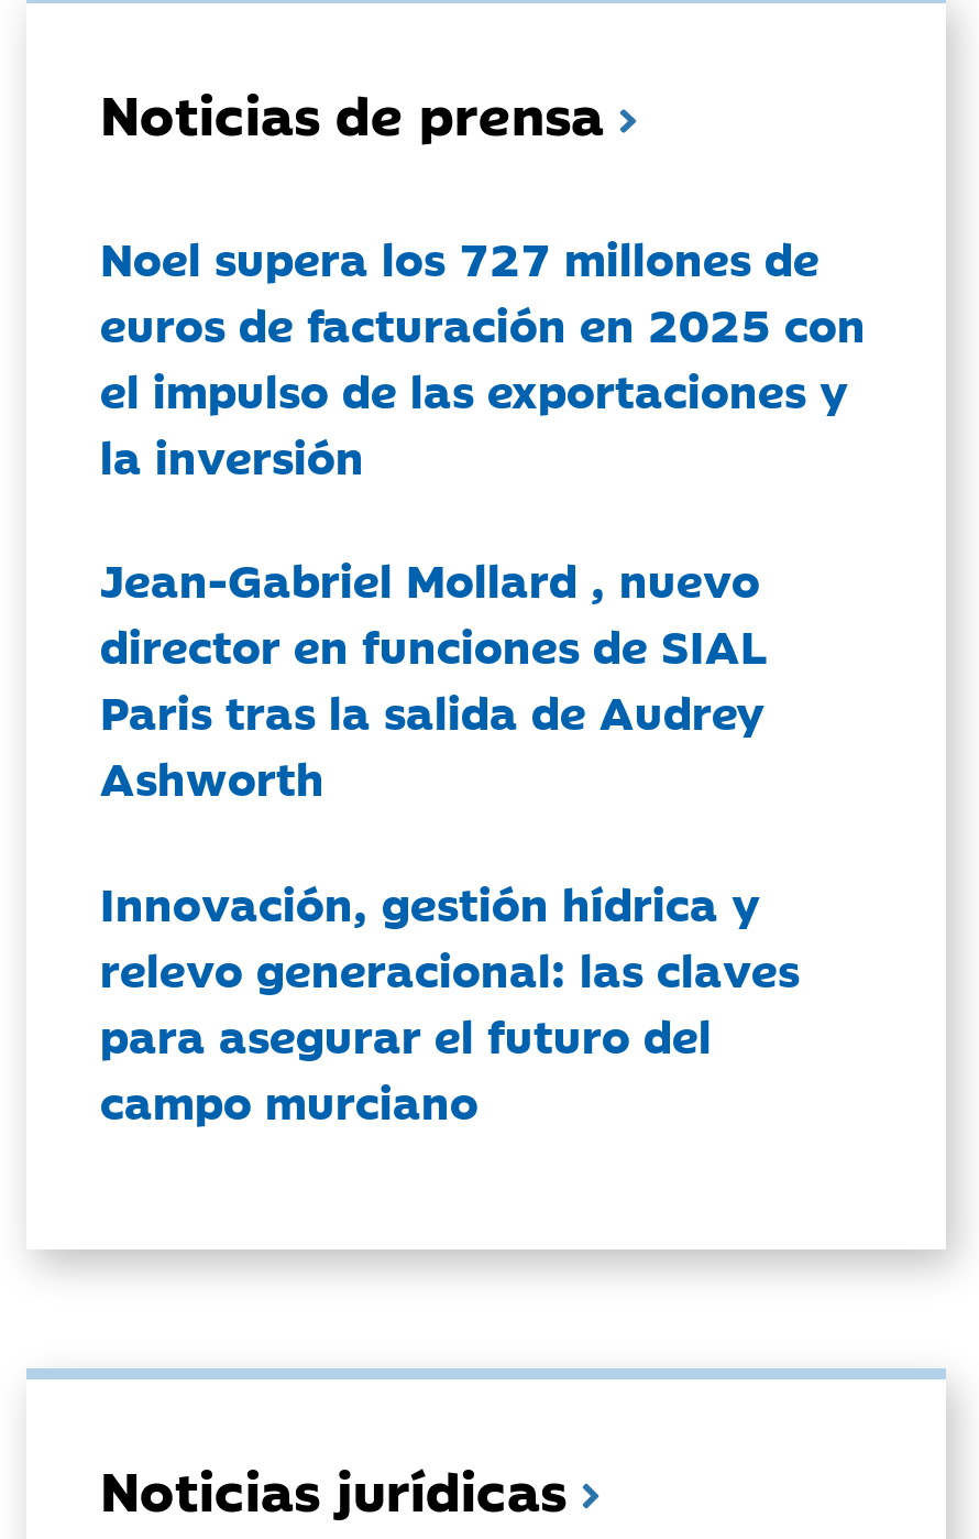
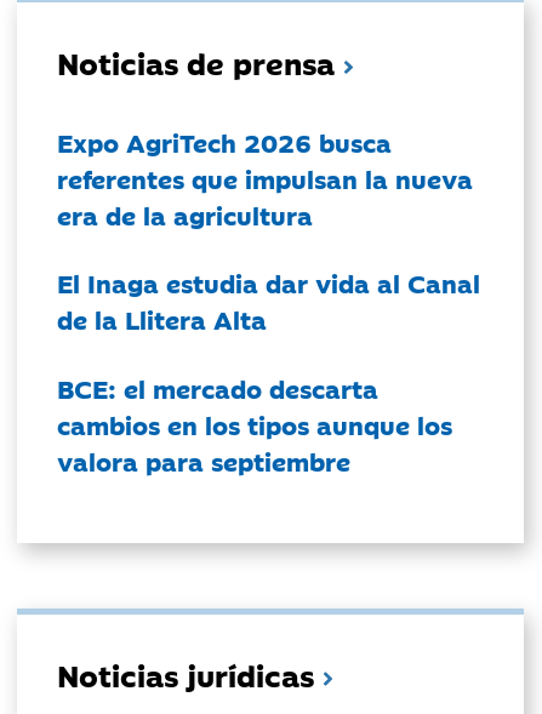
[100,223,865,487] Noel supera los 727 millones de | euros de facturación en 2025 con | el impulso de las exportaciones y | la inversión -> [57,123,473,232] Expo AgriTech 2026 busca | referentes que impulsan la nueva | era de la agricultura
[100,545,766,810] Jean-Gabriel Mollard , nuevo | director en funciones de SIAL | Paris tras la salida de Audrey | Ashworth -> [57,265,481,337] El Inaga estudia dar vida al Canal | de la Llitera Alta
[100,868,799,1133] Innovación, gestión hídrica y | relevo generacional: las claves | para asegurar el futuro del | campo murciano -> [57,370,453,479] BCE: el mercado descarta | cambios en los tipos aunque los | valora para septiembre

